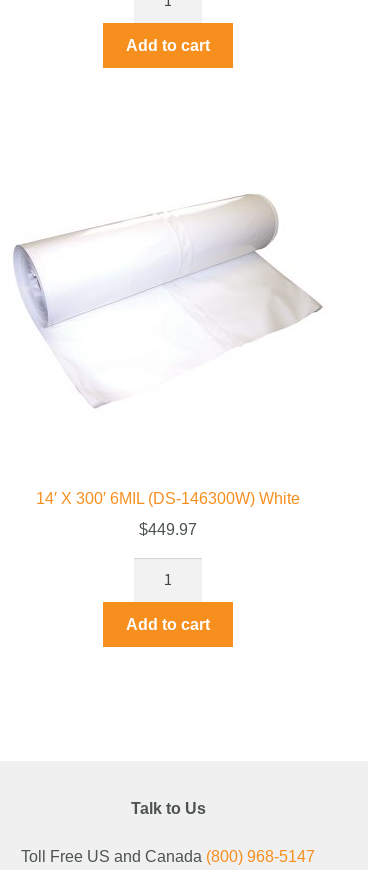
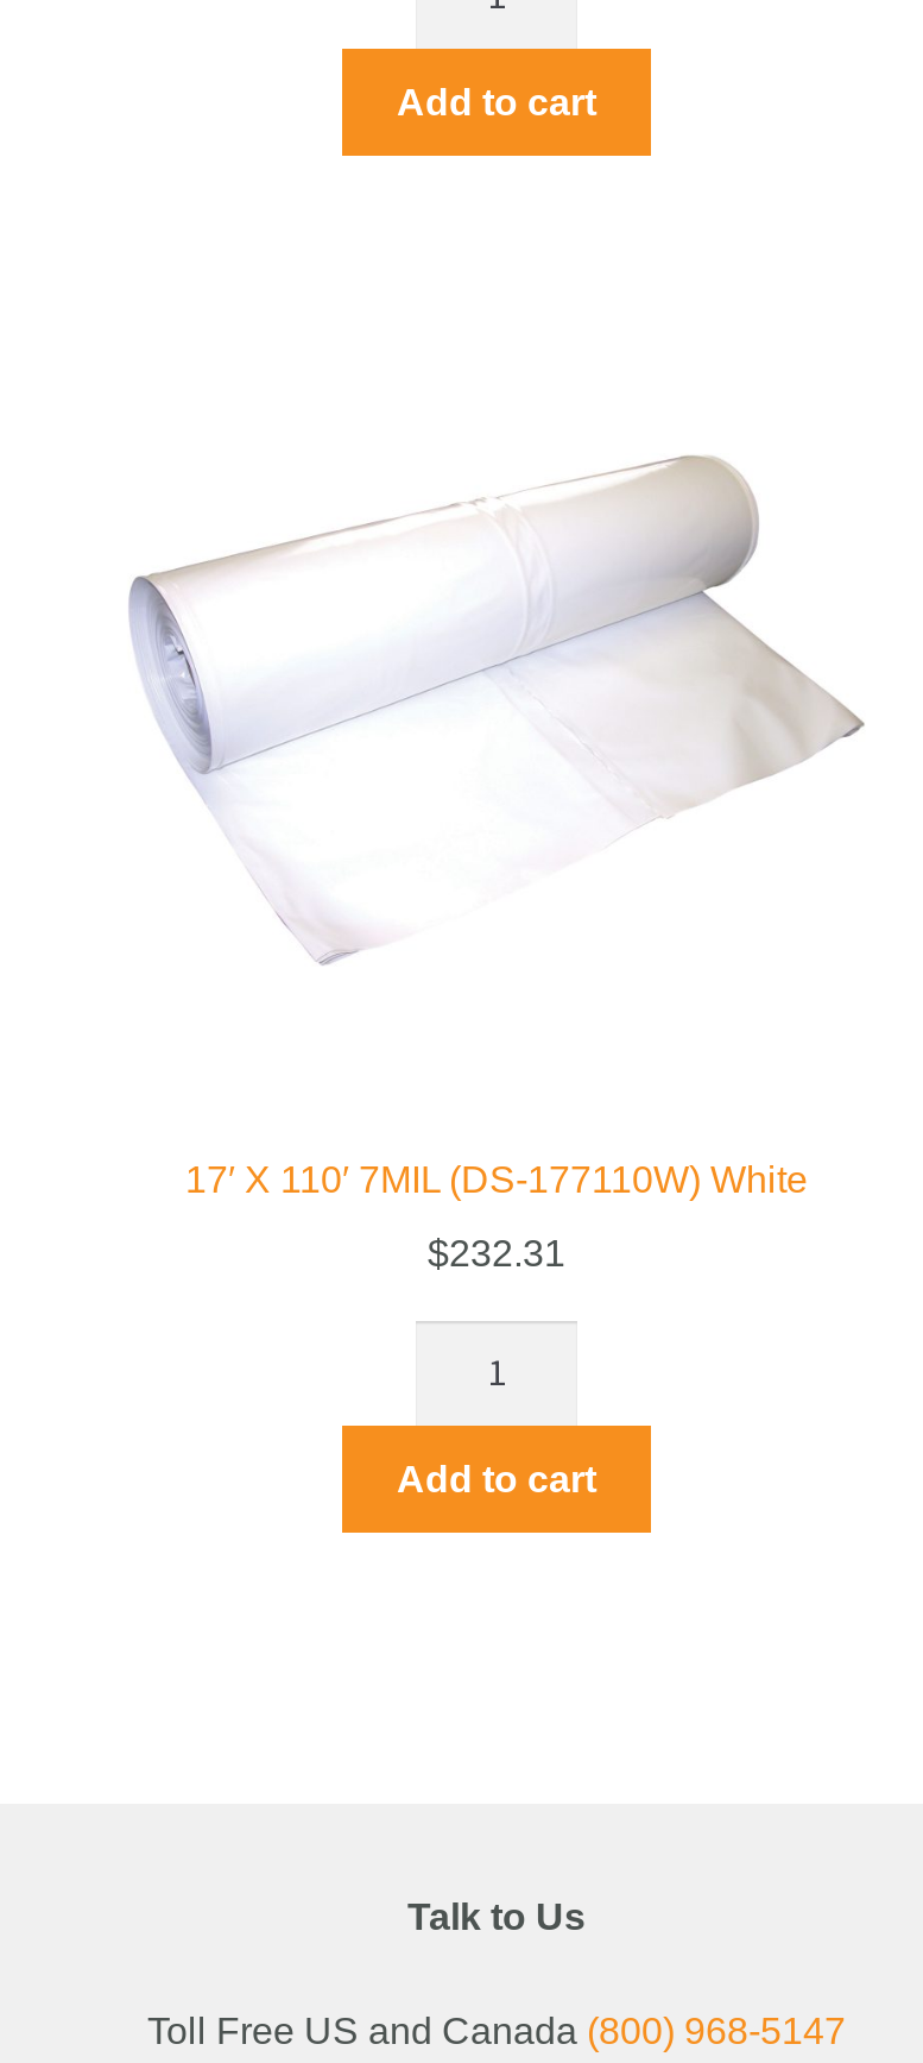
[36,490,300,507] 14′ X 300′ 6MIL (DS-146300W) White -> [185,1159,808,1200] 17′ X 110′ 7MIL (DS-177110W) White
[139,521,197,538] $449.97 -> [428,1232,565,1273] $232.31

